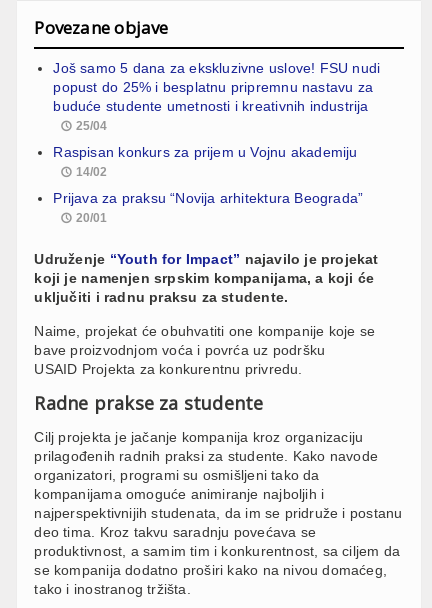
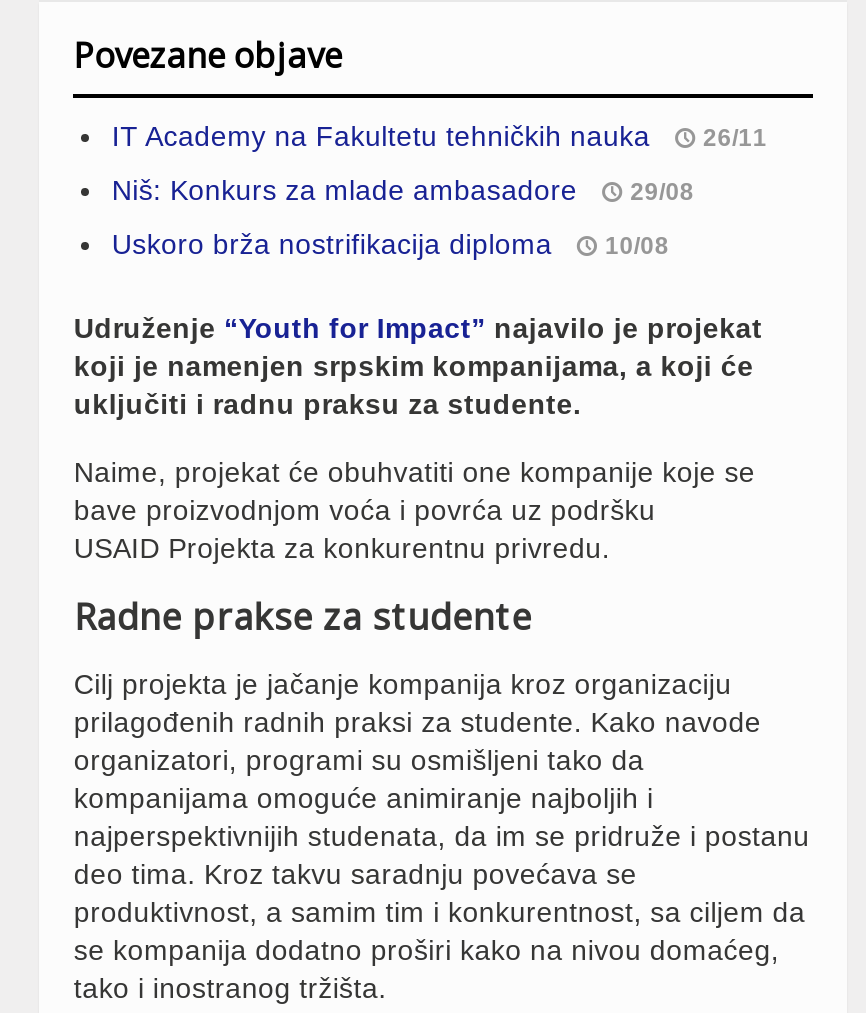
[53,60,380,133] Još samo 5 dana za ekskluzivne uslove! FSU nudi | popust do 25% i besplatnu pripremnu nastavu za | buduće studente umetnosti i kreativnih industrija | 25/04 -> [112,120,767,152] IT Academy na Fakultetu tehničkih nauka | 26/11
[53,144,358,179] Raspisan konkurs za prijem u Vojnu akademiju | 14/02 -> [112,174,694,206] Niš: Konkurs za mlade ambasadore | 29/08
[53,190,363,225] Prijava za praksu “Novija arhitektura Beograda” | 20/01 -> [112,228,669,260] Uskoro brža nostrifikacija diploma | 10/08

